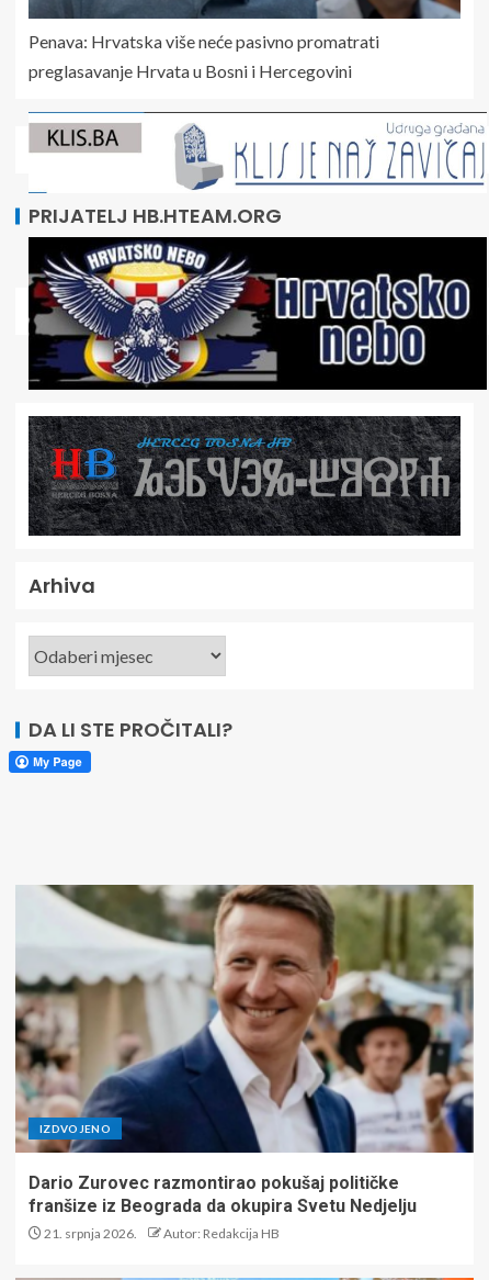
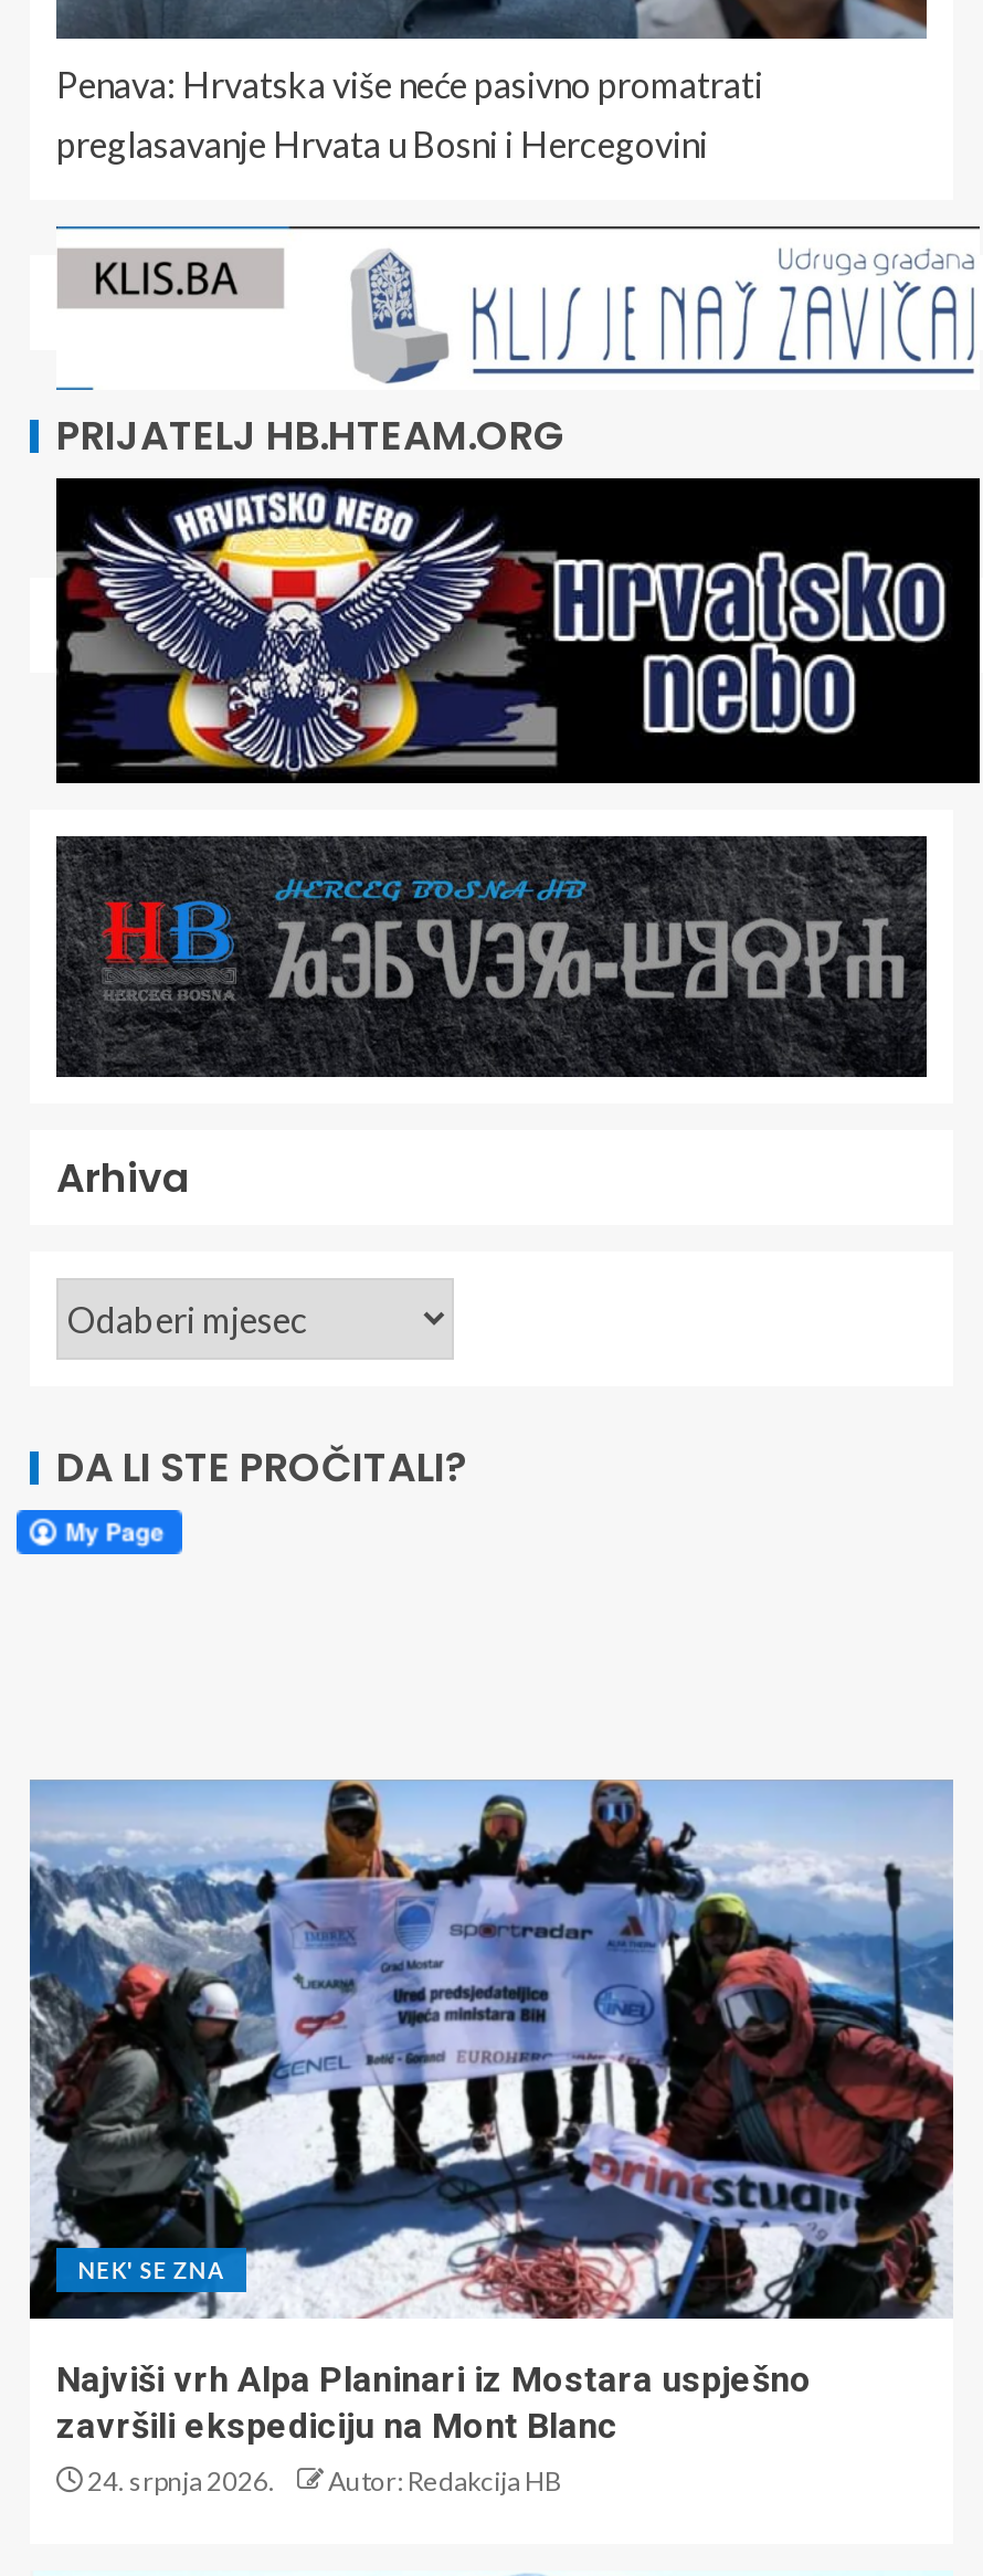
[14,884,475,1154] [image] | IZDVOJENO -> [28,1778,955,2320] [image] | NEK' SE ZNA
[29,1172,417,1241] Dario Zurovec razmontirao pokušaj političke | franšize iz Beograda da okupira Svetu Nedjelju | 21. srpnja 2026. -> [56,2358,812,2498] Najviši vrh Alpa Planinari iz Mostara uspješno | završili ekspediciju na Mont Blanc | 24. srpnja 2026.

